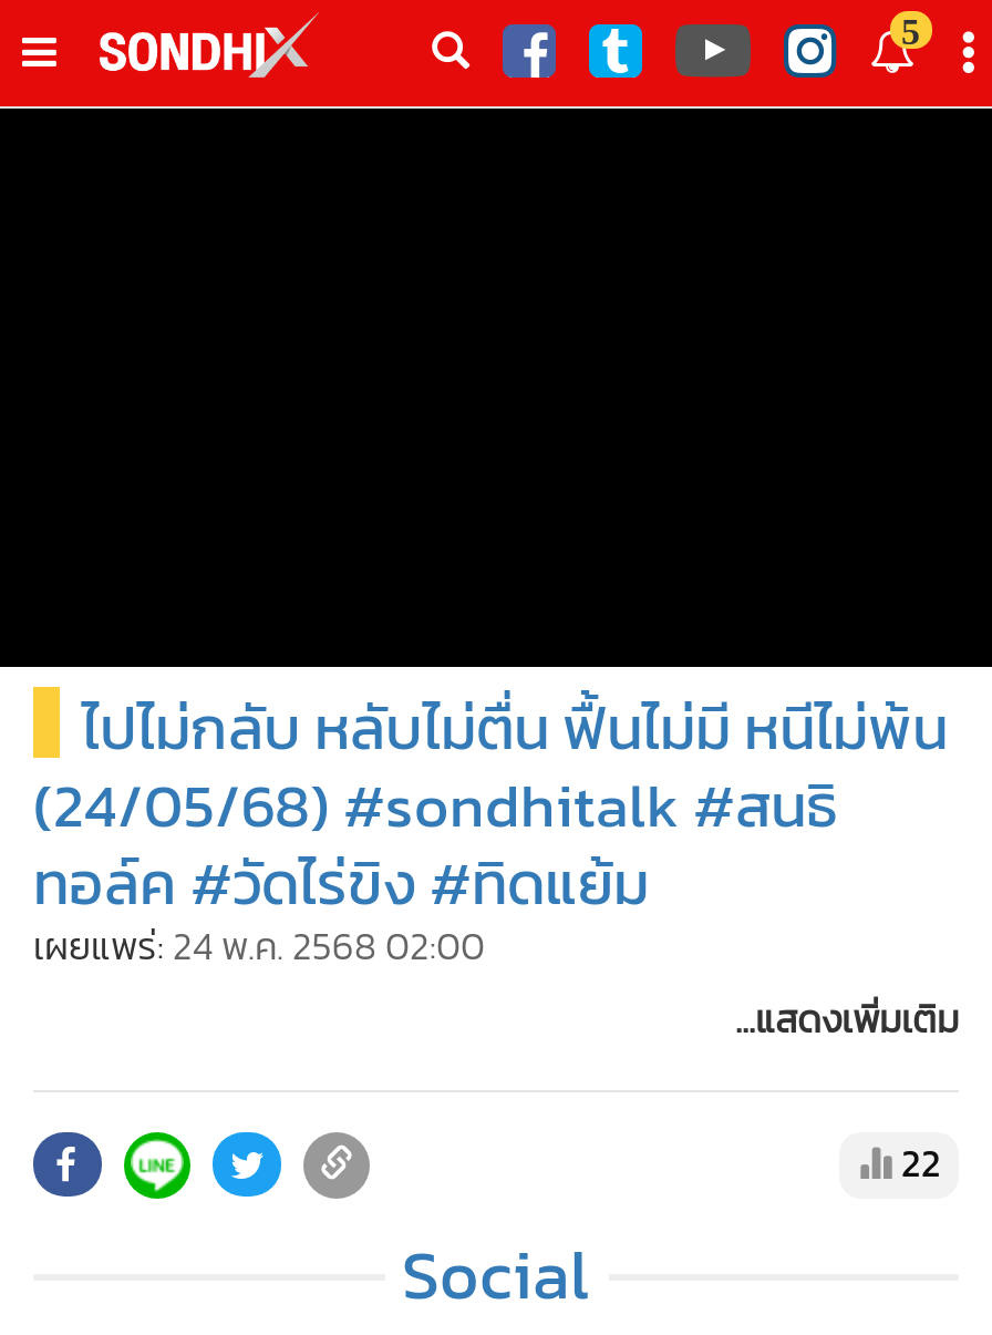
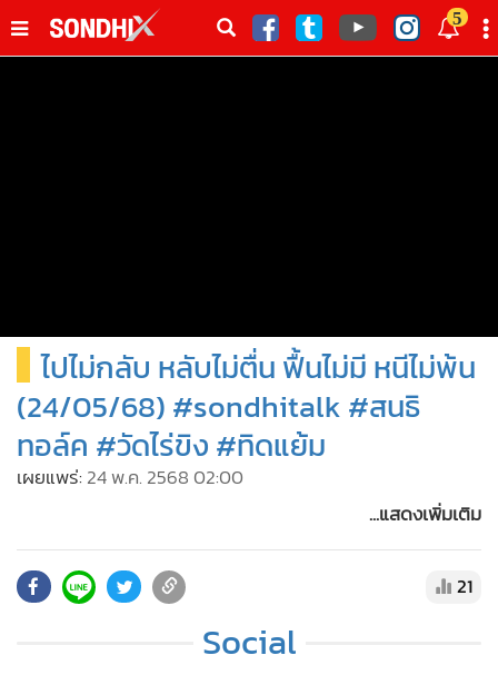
[901,1136,941,1193] 22 -> [457,572,472,601] 21

